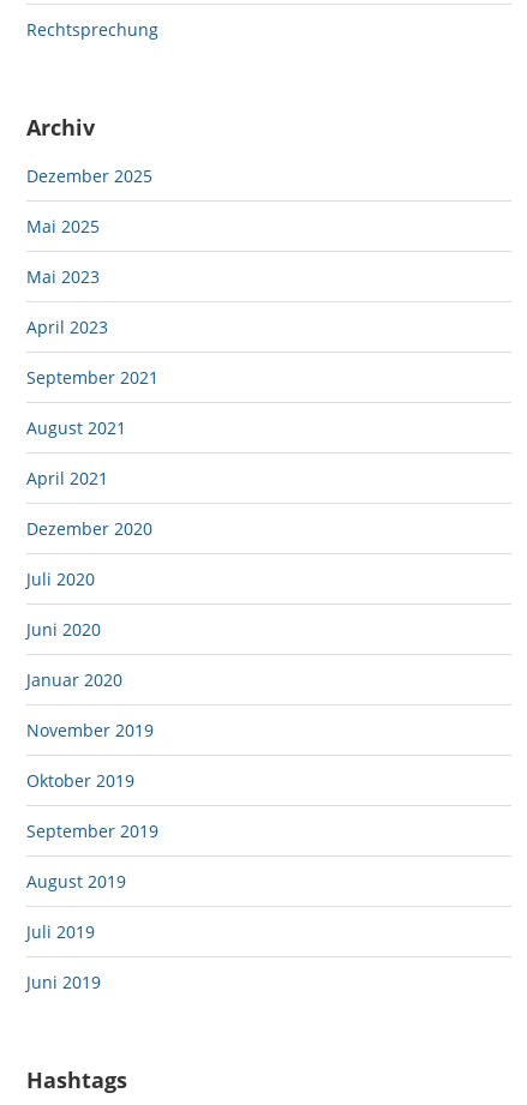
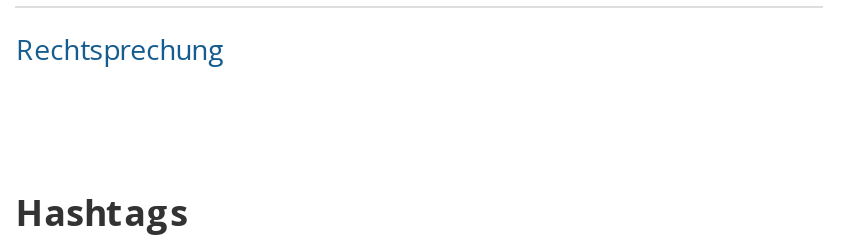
[27,113,159,994] Archiv | Dezember 2025 | Mai 2025 | Mai 2023 | April 2023 | September 2021 | August 2021 | April 2021 | Dezember 2020 | Juli 2020 | Juni 2020 | Januar 2020 | November 2019 | Oktober 2019 | September 2019 | August 2019 | Juli 2019 | Juni 2019 -> none

